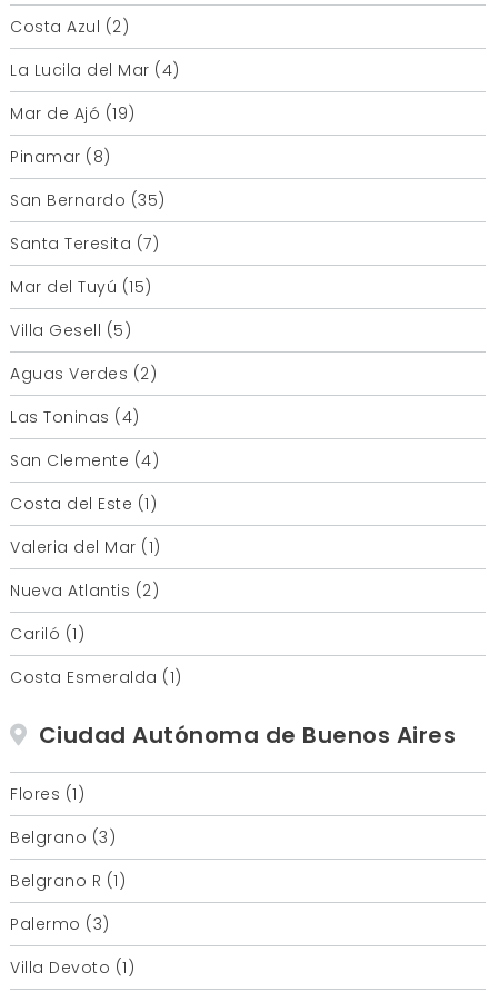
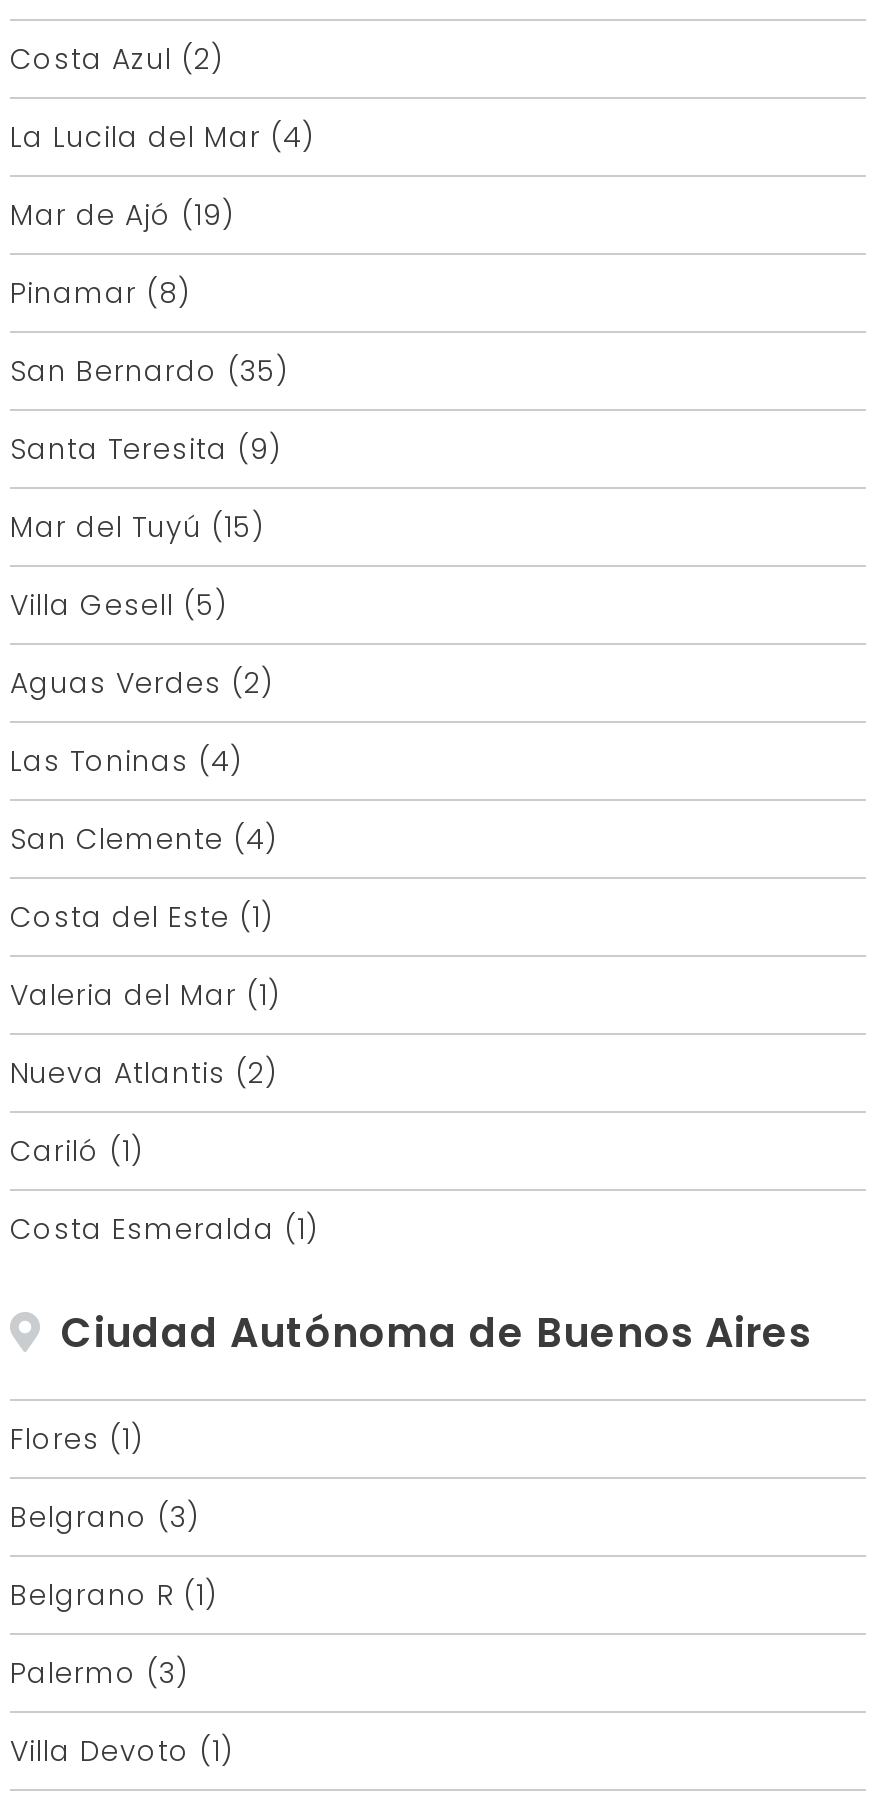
[10,232,159,255] Santa Teresita (7) -> [10,429,282,469] Santa Teresita (9)

